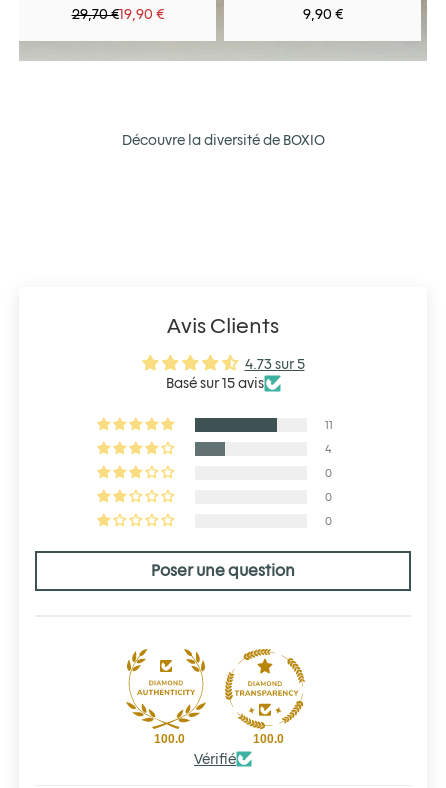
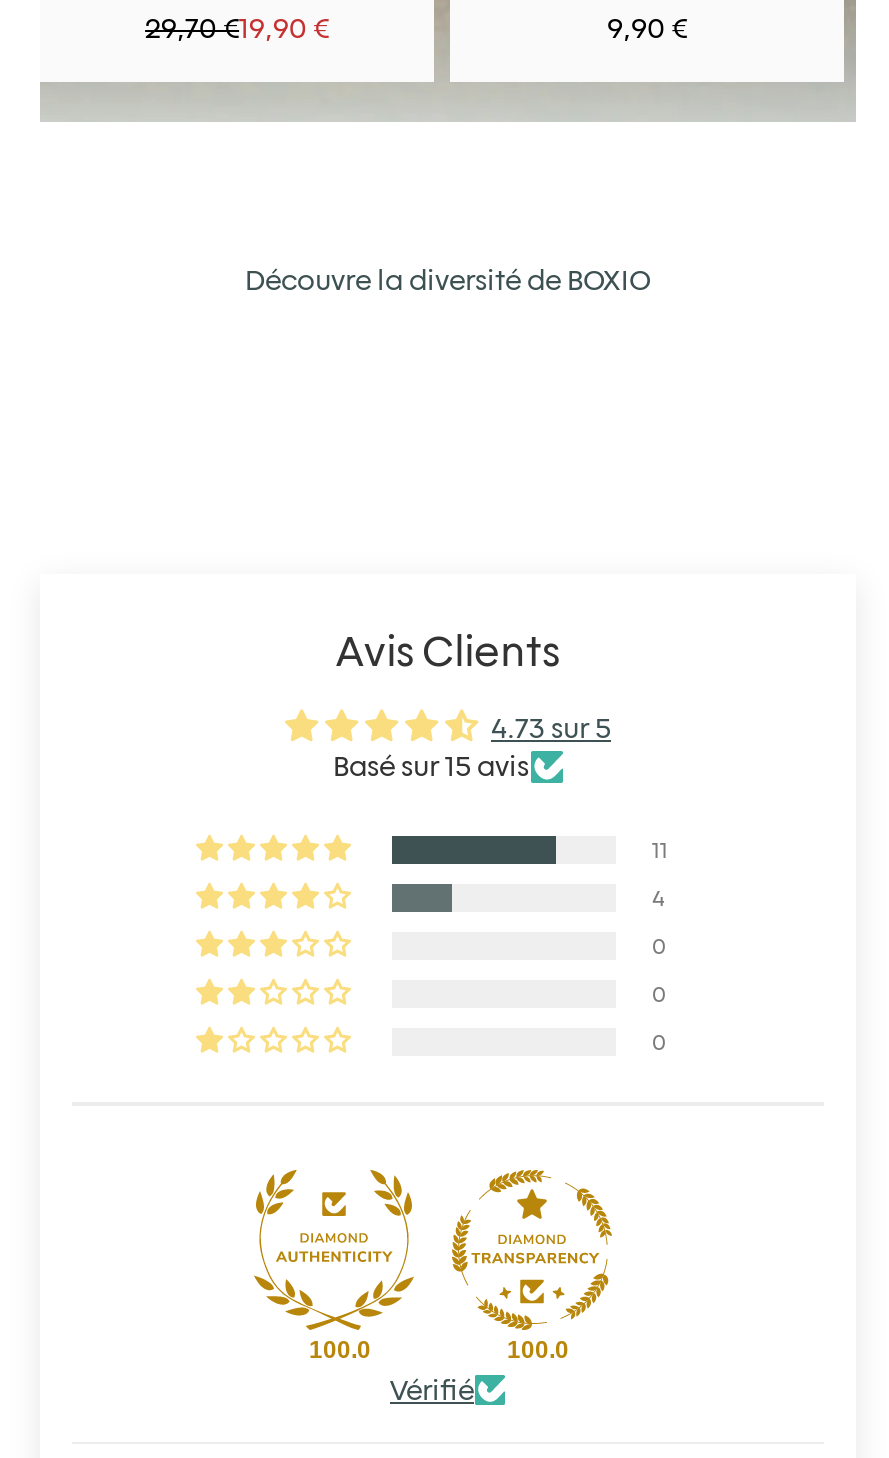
[151,561,295,580] Poser une question -> none

